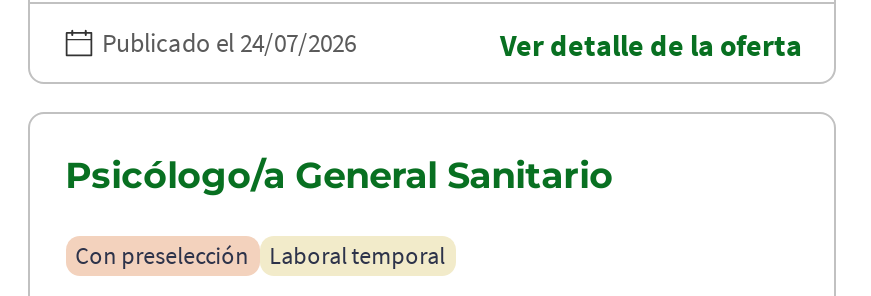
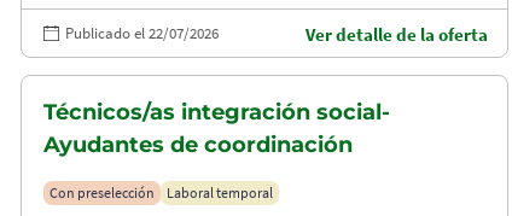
[102,26,356,60] Publicado el 24/07/2026 -> [65,22,219,43] Publicado el 22/07/2026
[65,153,613,197] Psicólogo/a General Sanitario -> [43,99,390,158] Técnicos/as integración social- | Ayudantes de coordinación

